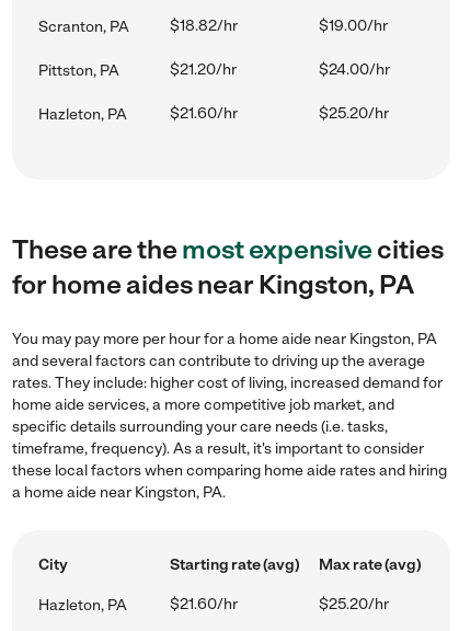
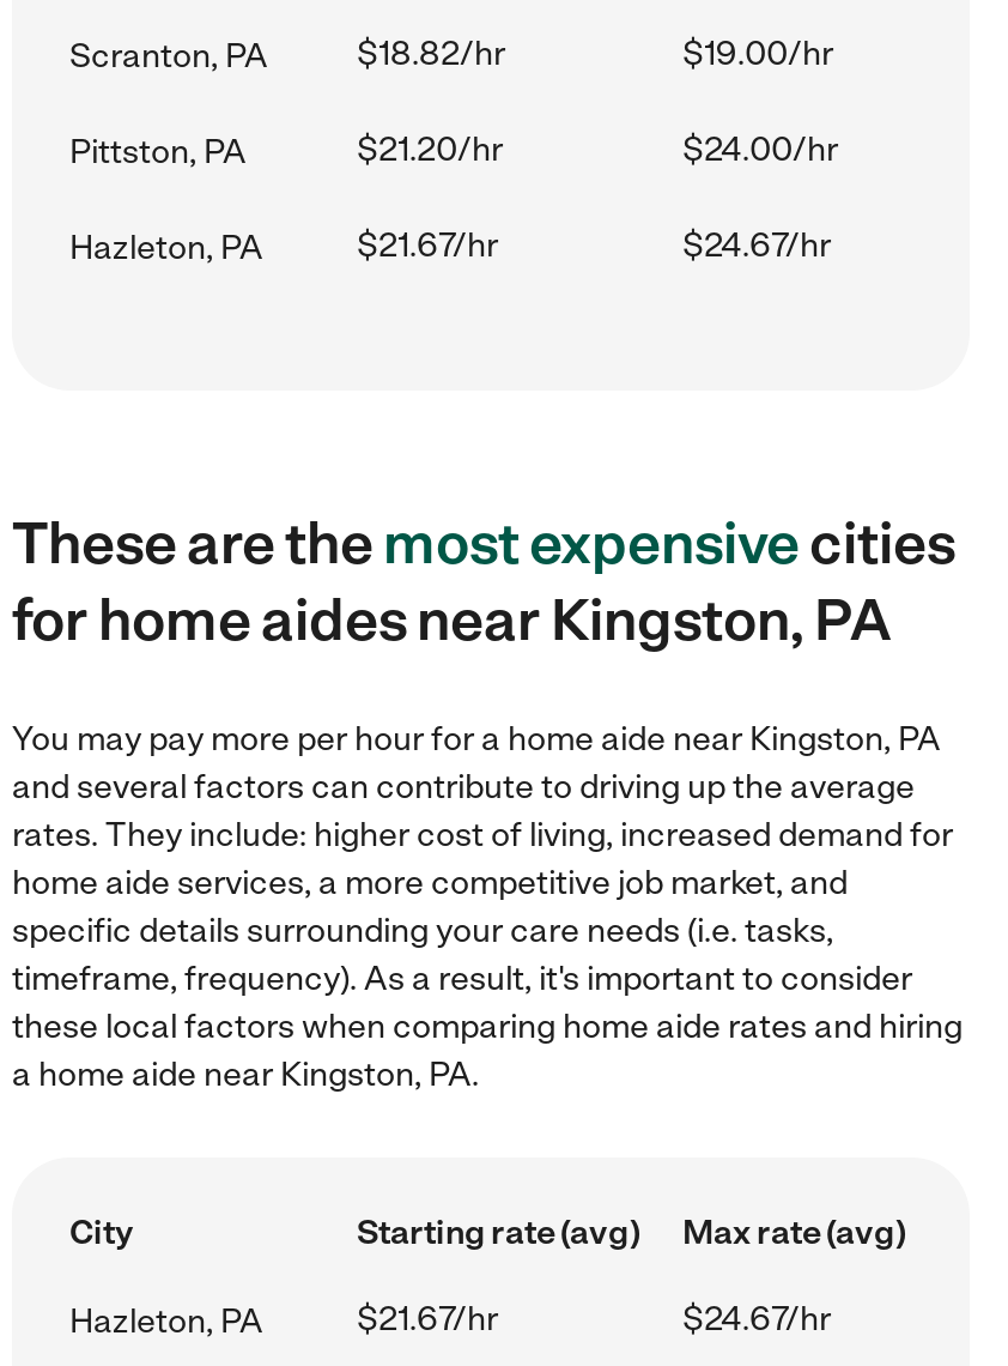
[170,104,389,123] $21.60/hr | $25.20/hr -> [357,225,831,266] $21.67/hr | $24.67/hr
[170,595,389,613] $21.60/hr | $25.20/hr -> [357,1299,831,1340] $21.67/hr | $24.67/hr

